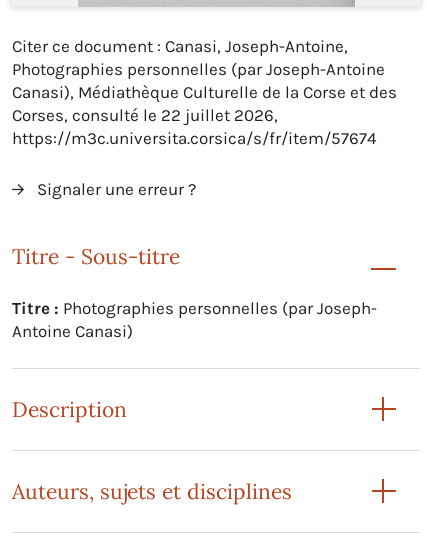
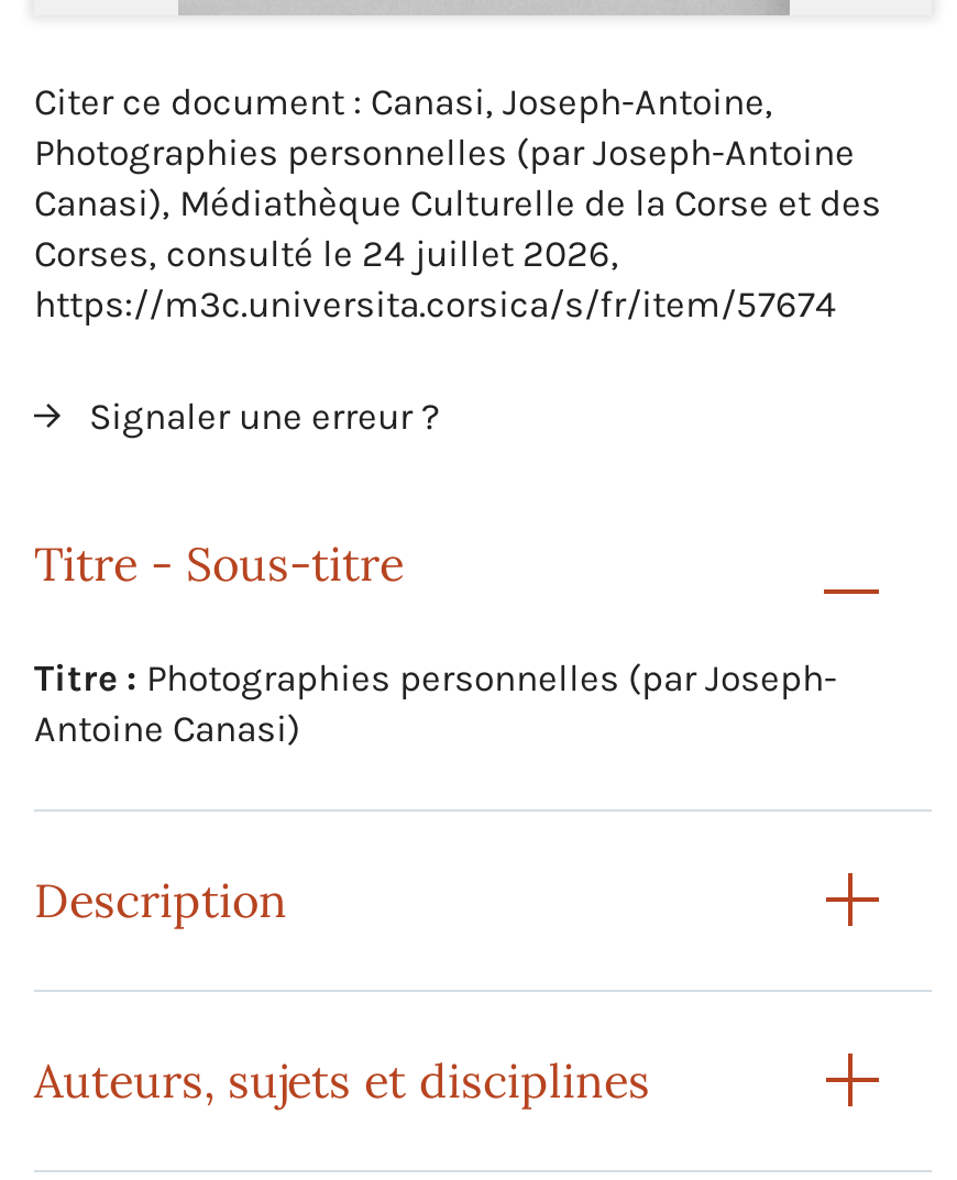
[12,105,278,125] Corses, consulté le 22 juillet 2026, -> [34,231,619,275] Corses, consulté le 24 juillet 2026,

